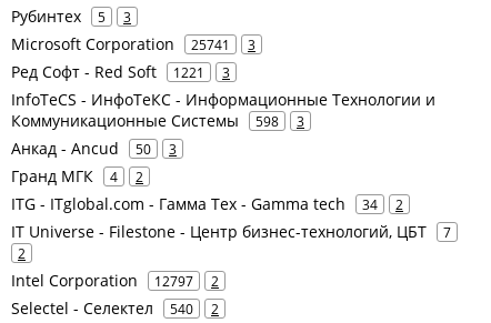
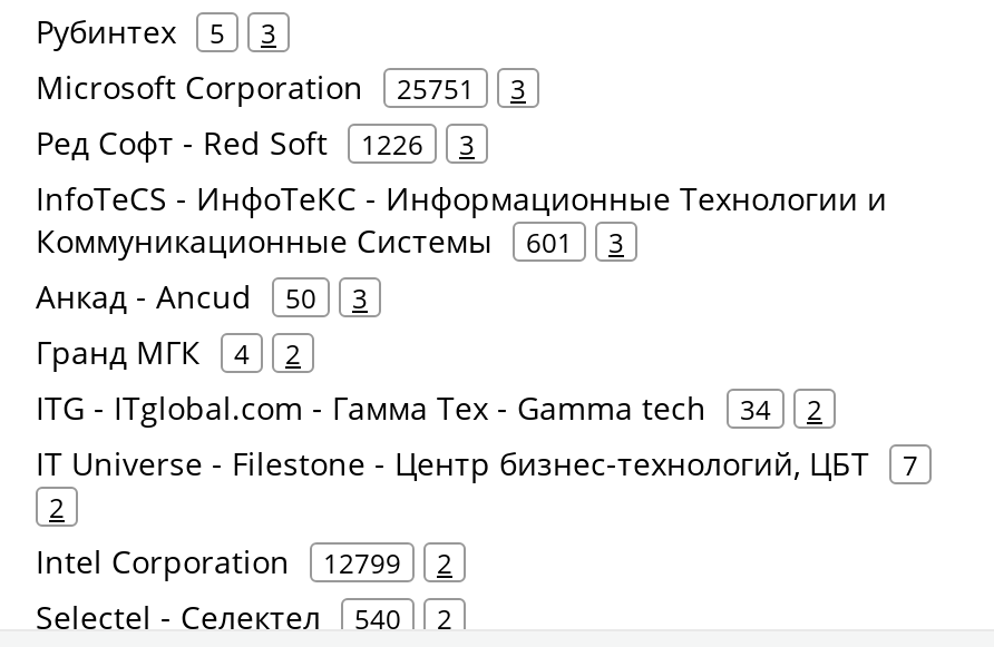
[11,33,255,54] Microsoft Corporation 25741 3 -> [36,65,526,107] Microsoft Corporation 25751 3
[11,61,230,82] Ред Софт - Red Soft 1221 3 -> [36,121,475,163] Ред Софт - Red Soft 1226 3
[11,110,304,131] Коммуникационные Системы 598 3 -> [36,219,624,261] Коммуникационные Системы 601 3
[11,269,219,290] Intel Corporation 12797 2 -> [36,539,452,582] Intel Corporation 12799 2

